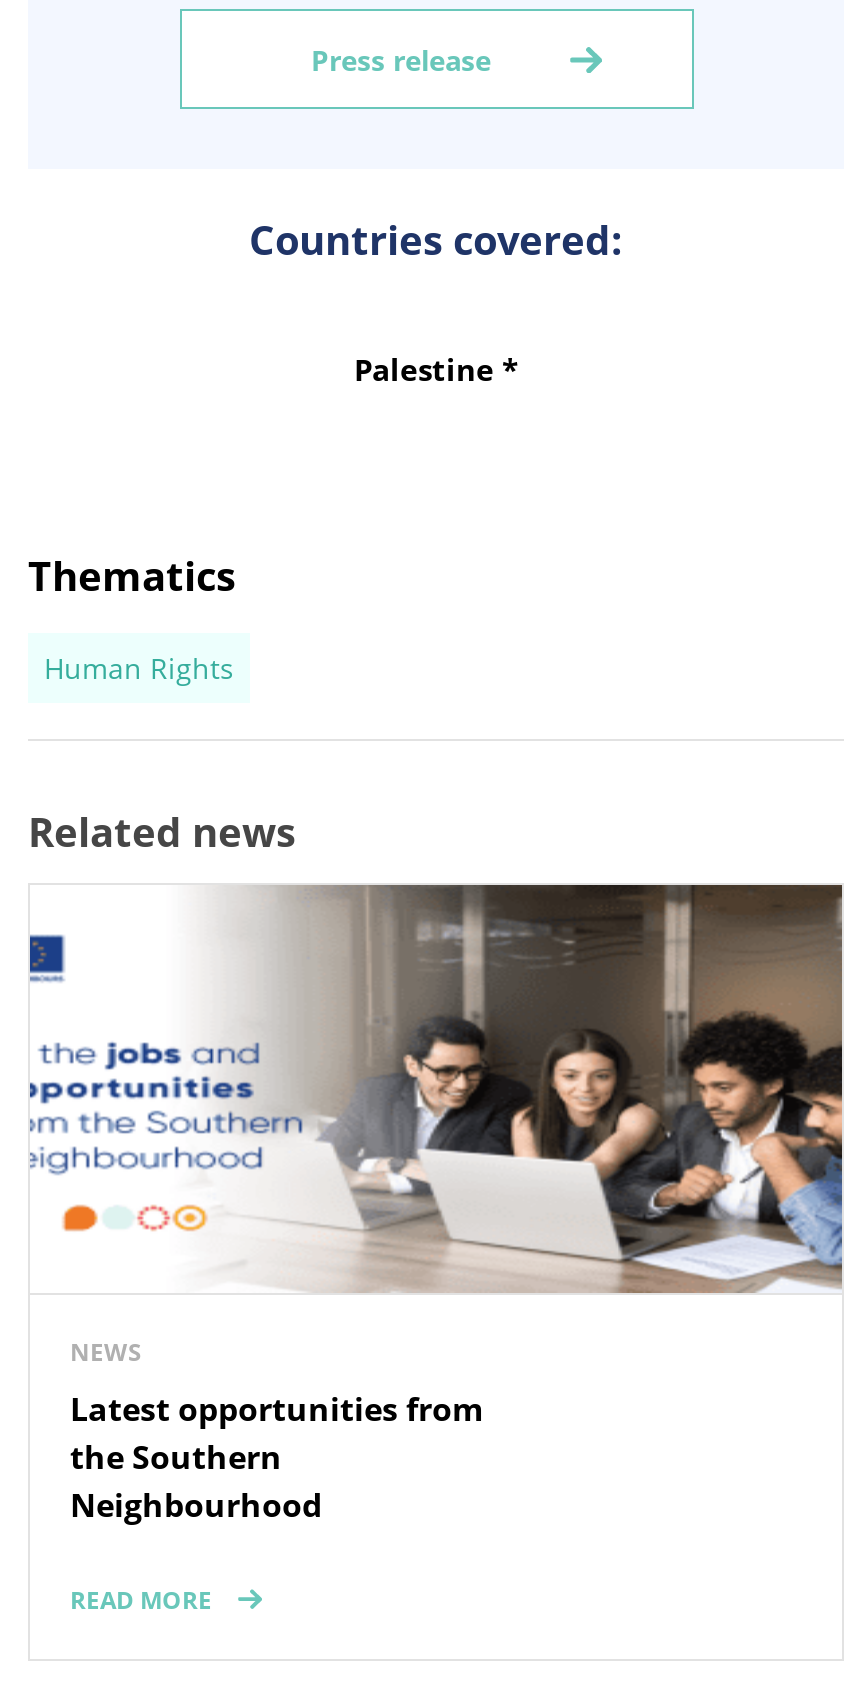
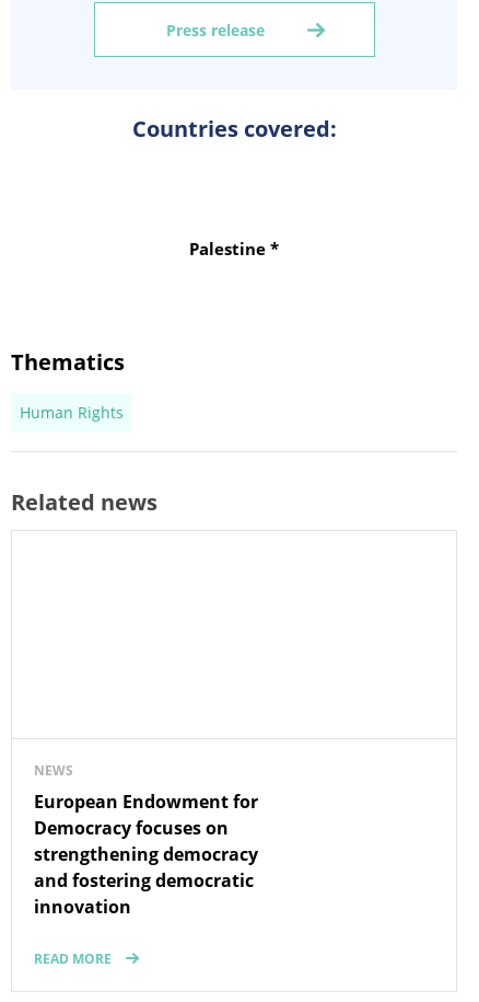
[28,883,844,1295] [image] -> none
[70,1387,484,1527] Latest opportunities from | the Southern | Neighbourhood -> [34,789,258,919] European Endowment for | Democracy focuses on | strengthening democracy | and fostering democratic | innovation

